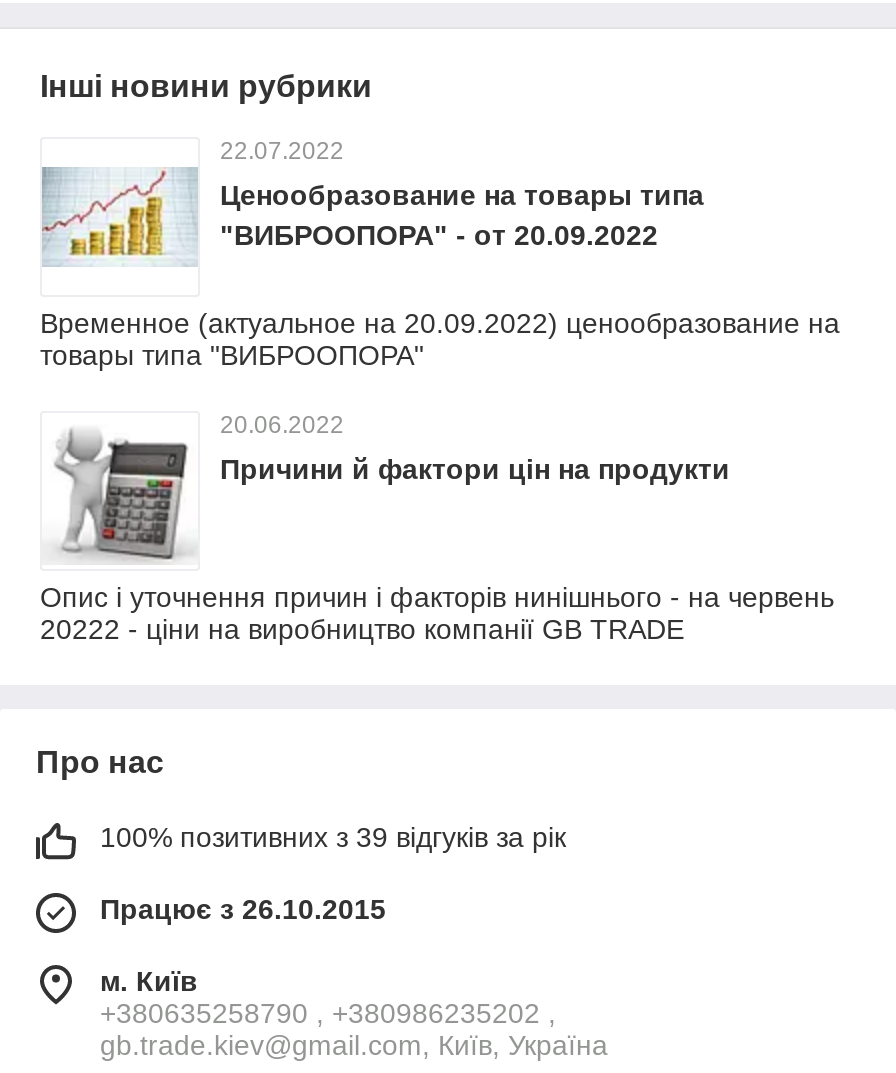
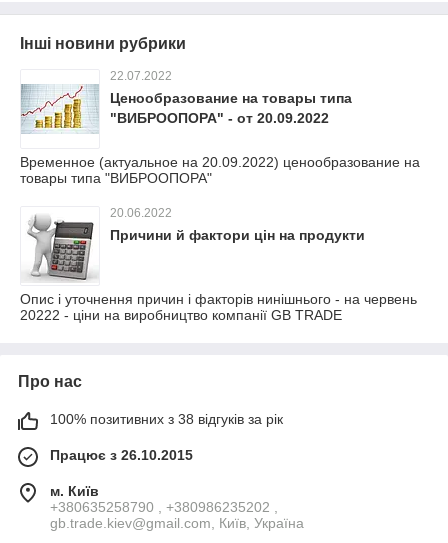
[100,821,566,853] 100% позитивних з 39 відгуків за рік -> [50,411,283,427] 100% позитивних з 38 відгуків за рік

